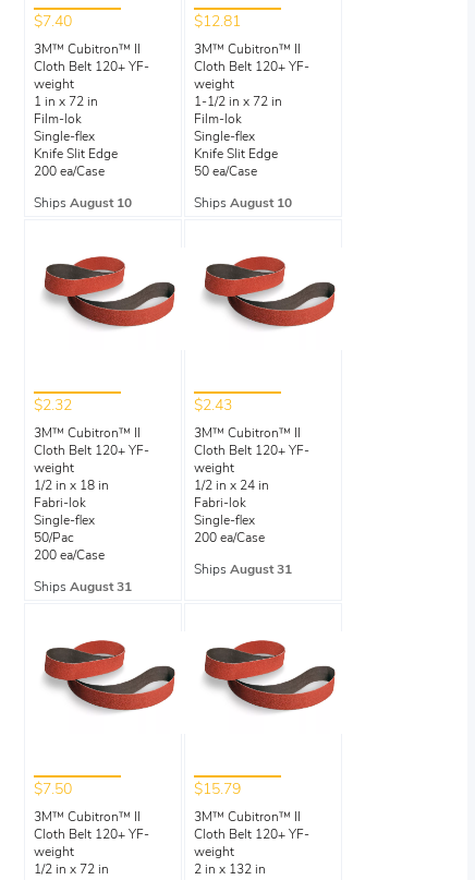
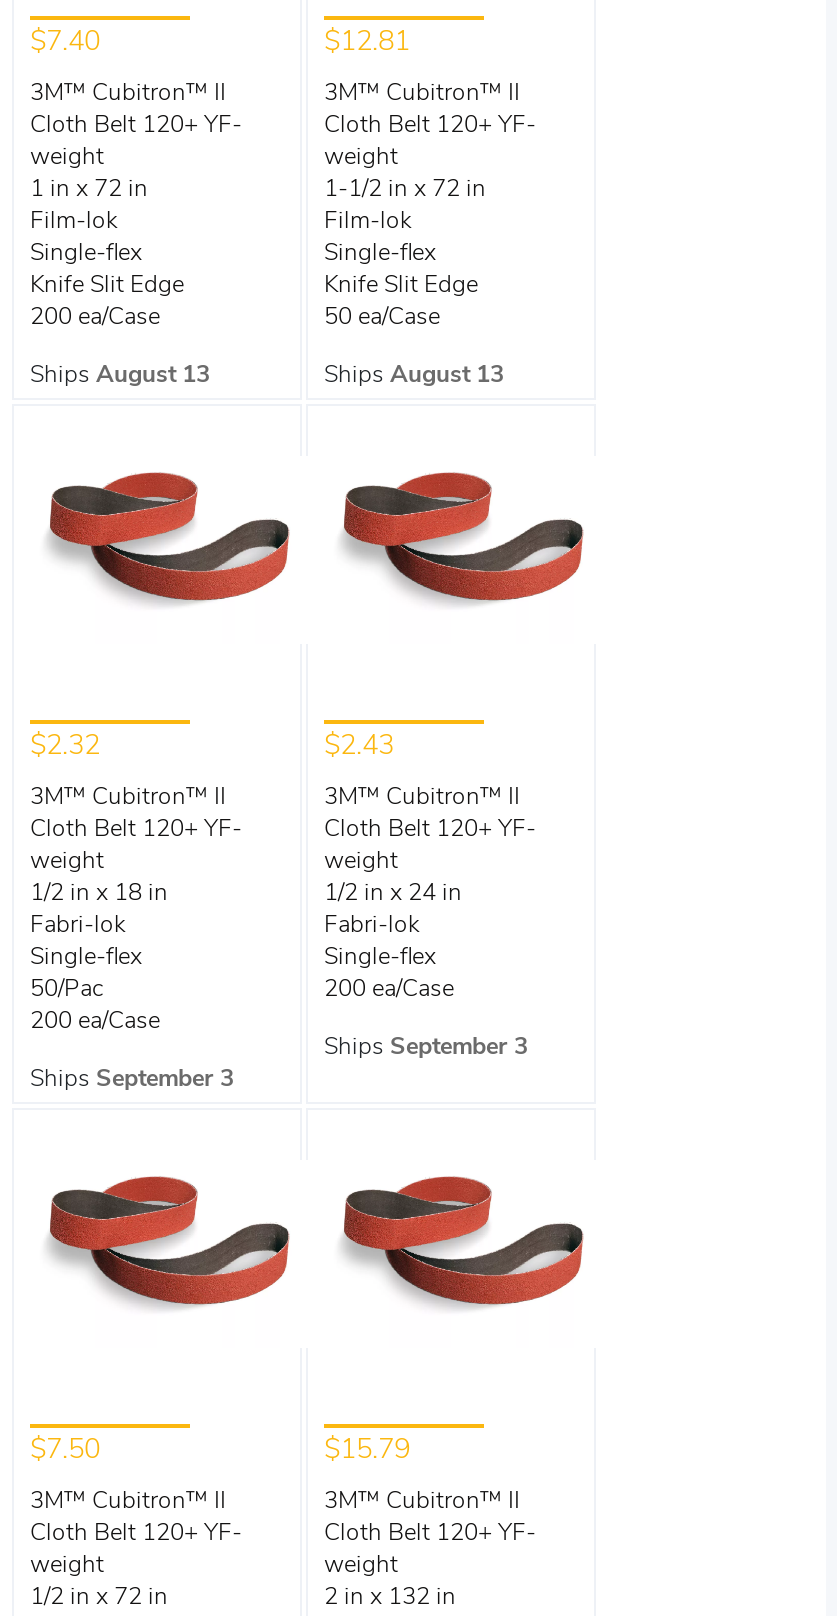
[34,197,132,211] Ships August 10 -> [30,364,210,388] Ships August 13
[194,197,292,211] Ships August 10 -> [324,364,504,388] Ships August 13
[194,564,292,577] Ships August 31 -> [324,1036,528,1060] Ships September 3
[34,581,132,594] Ships August 31 -> [30,1068,234,1092] Ships September 3

